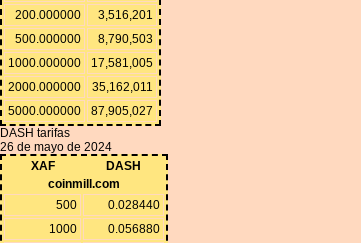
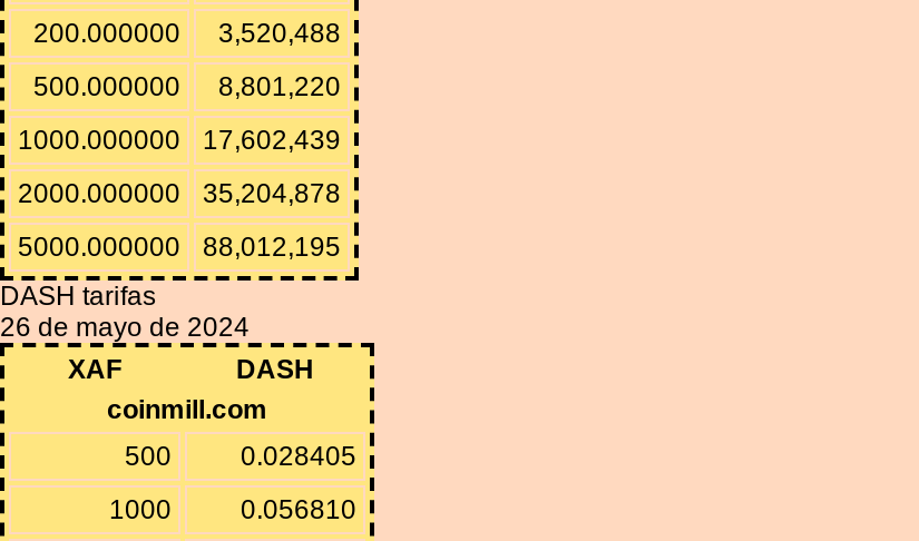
[15,8,153,22] 200.000000 3,516,201 -> [33,17,341,49] 200.000000 3,520,488
[15,32,153,46] 500.000000 8,790,503 -> [33,71,341,102] 500.000000 8,801,220
[8,56,153,70] 1000.000000 17,581,005 -> [18,124,341,155] 1000.000000 17,602,439
[8,80,153,94] 2000.000000 35,162,011 -> [18,178,341,209] 2000.000000 35,204,878
[8,104,153,118] 5000.000000 87,905,027 -> [18,231,341,262] 5000.000000 88,012,195
[108,198,160,212] 0.028440 -> [241,440,356,472] 0.028405
[108,222,160,236] 0.056880 -> [241,494,356,525] 0.056810

